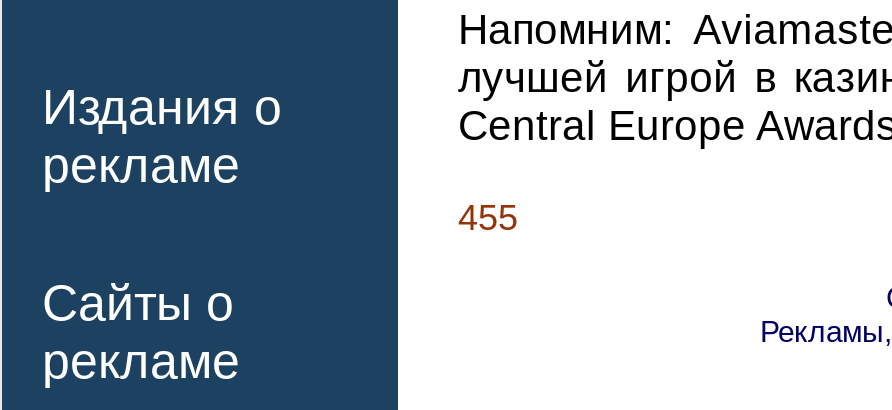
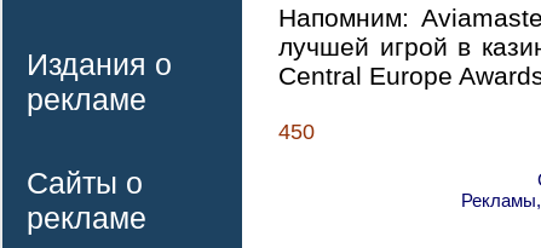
[458,198,518,238] 455 -> [278,120,315,144] 450

